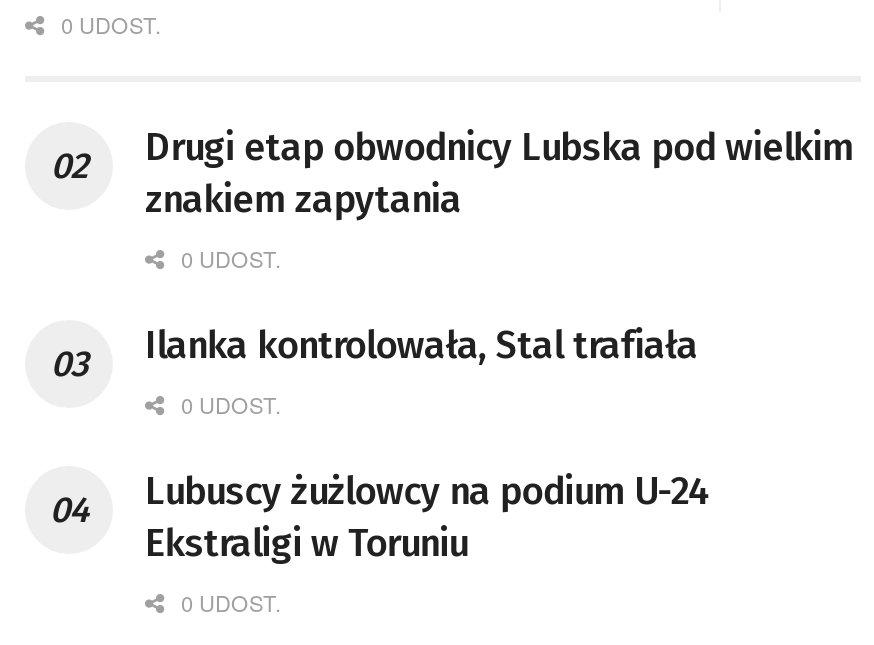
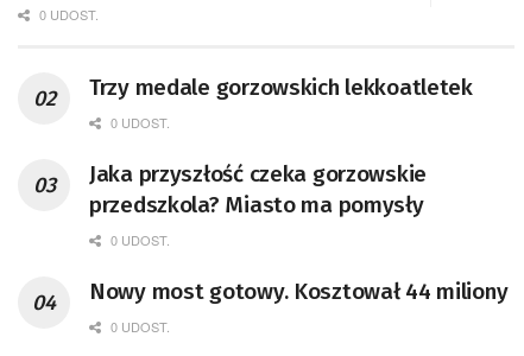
[145,125,853,223] Drugi etap obwodnicy Lubska pod wielkim | znakiem zapytania -> [89,74,473,101] Trzy medale gorzowskich lekkoatletek
[145,323,698,369] Ilanka kontrolowała, Stal trafiała -> [89,161,427,219] Jaka przyszłość czeka gorzowskie | przedszkola? Miasto ma pomysły
[145,469,710,567] Lubuscy żużlowcy na podium U-24 | Ekstraligi w Toruniu -> [89,278,508,305] Nowy most gotowy. Kosztował 44 miliony

